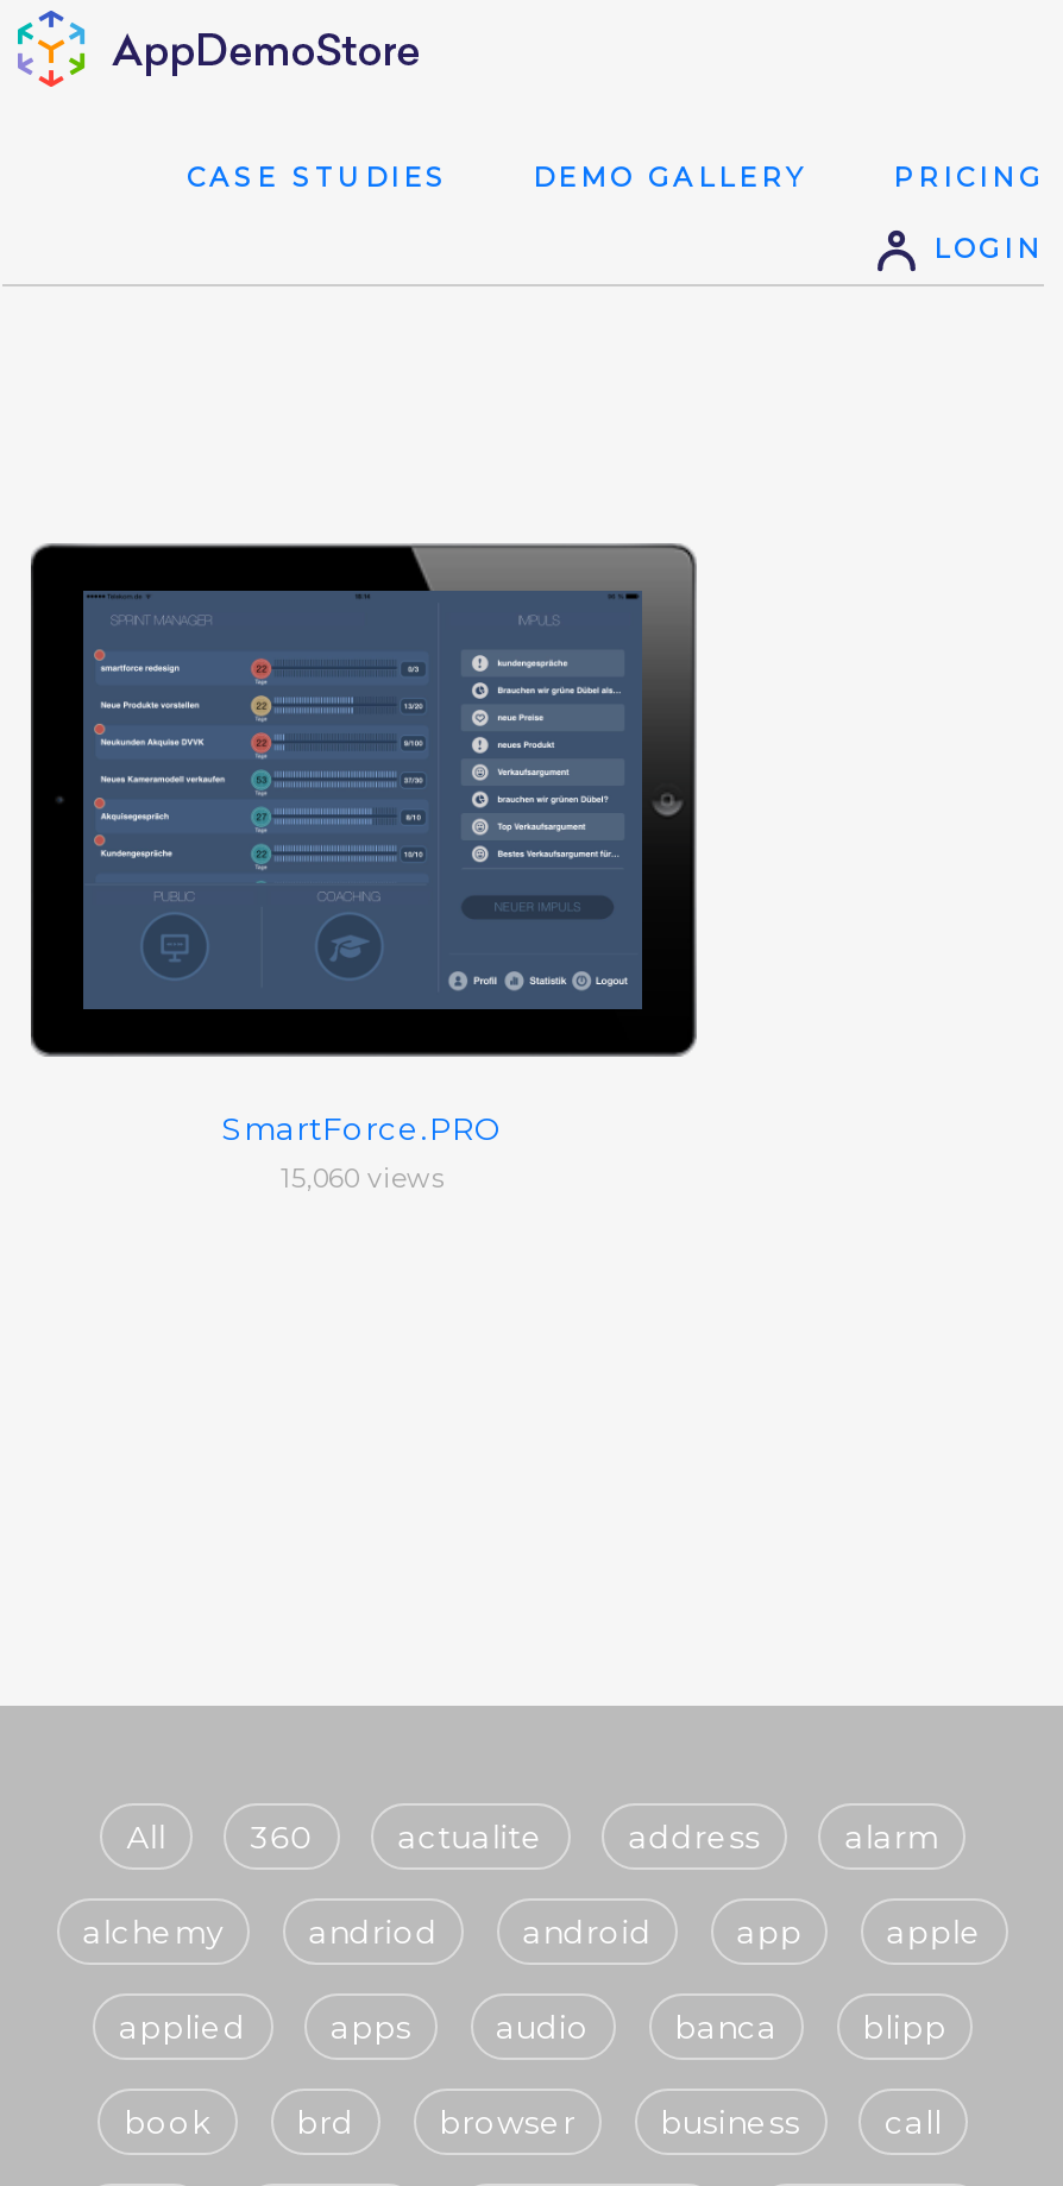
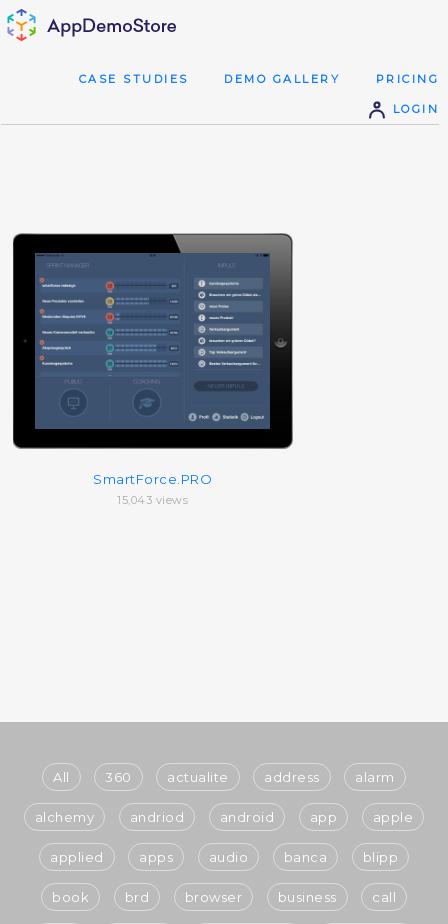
[281,1161,445,1195] 15,060 views -> [117,493,188,507] 15,043 views

